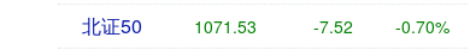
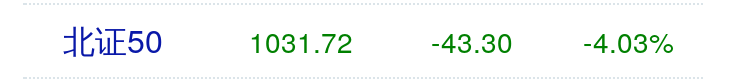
[194,14,257,38] 1071.53 -> [249,20,353,60] 1031.72
[313,14,353,38] -7.52 -> [431,20,513,60] -43.30
[395,14,449,38] -0.70% -> [583,20,673,60] -4.03%

